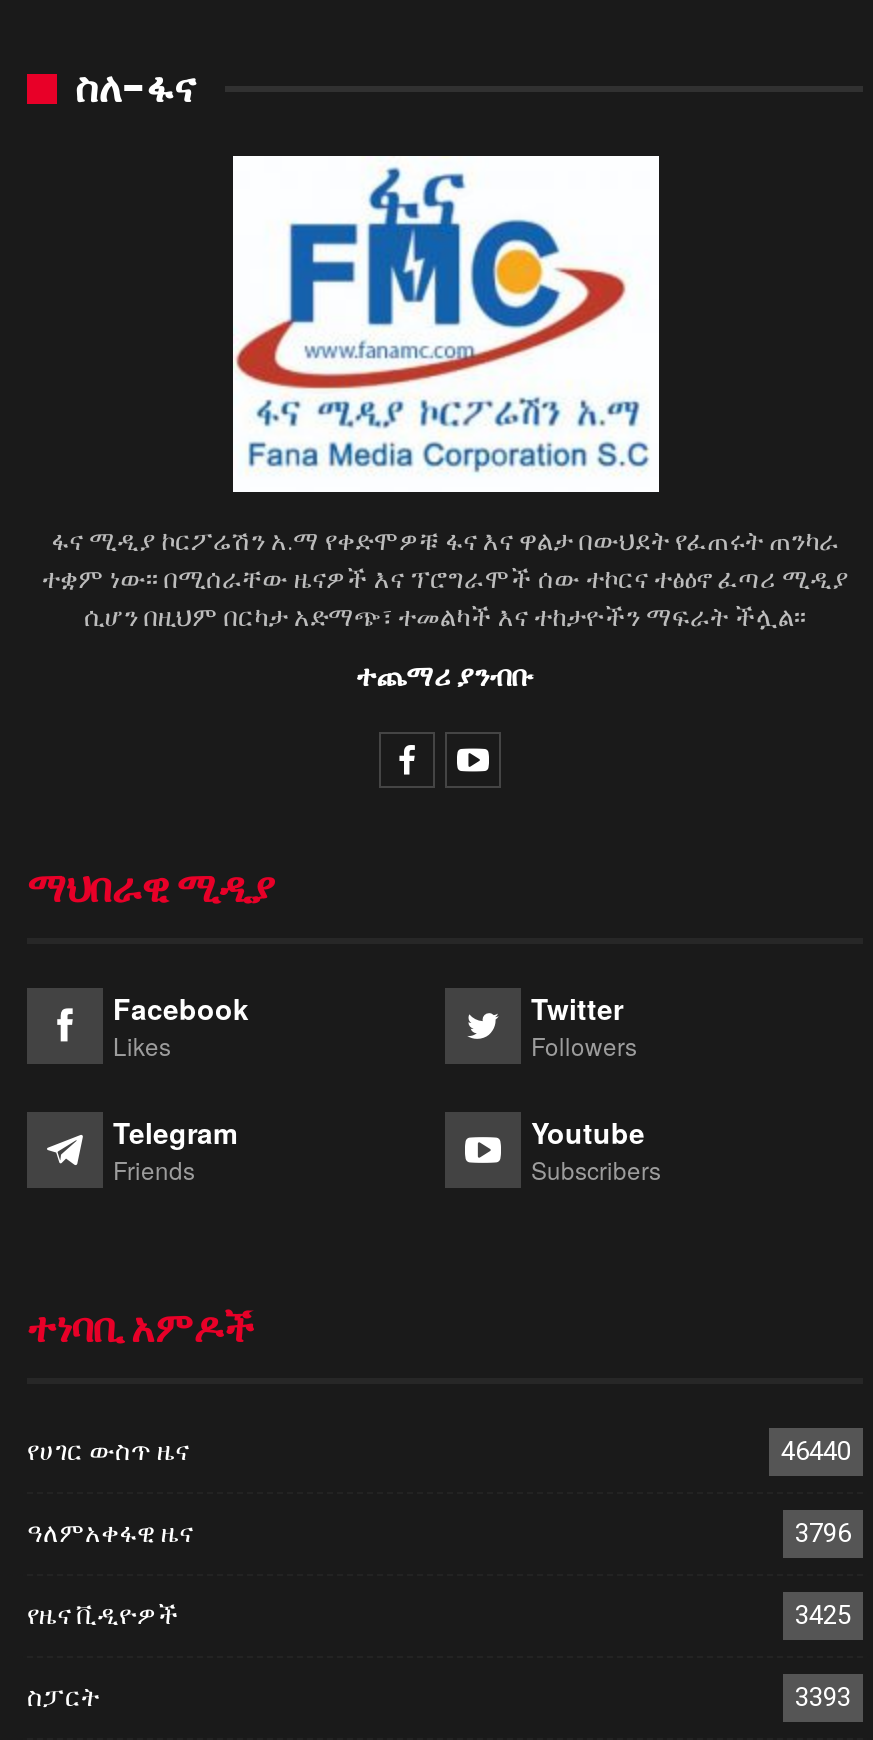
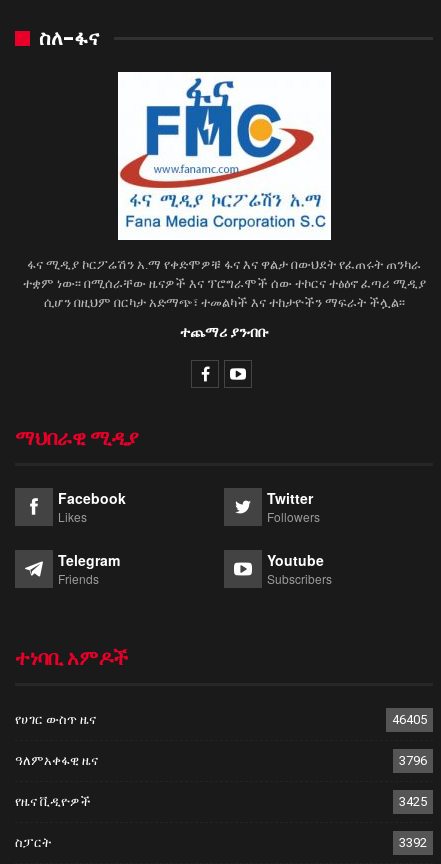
[781,1436,851,1466] 46440 -> [392,712,427,727] 46405
[795,1682,851,1712] 3393 -> [399,835,427,850] 3392

